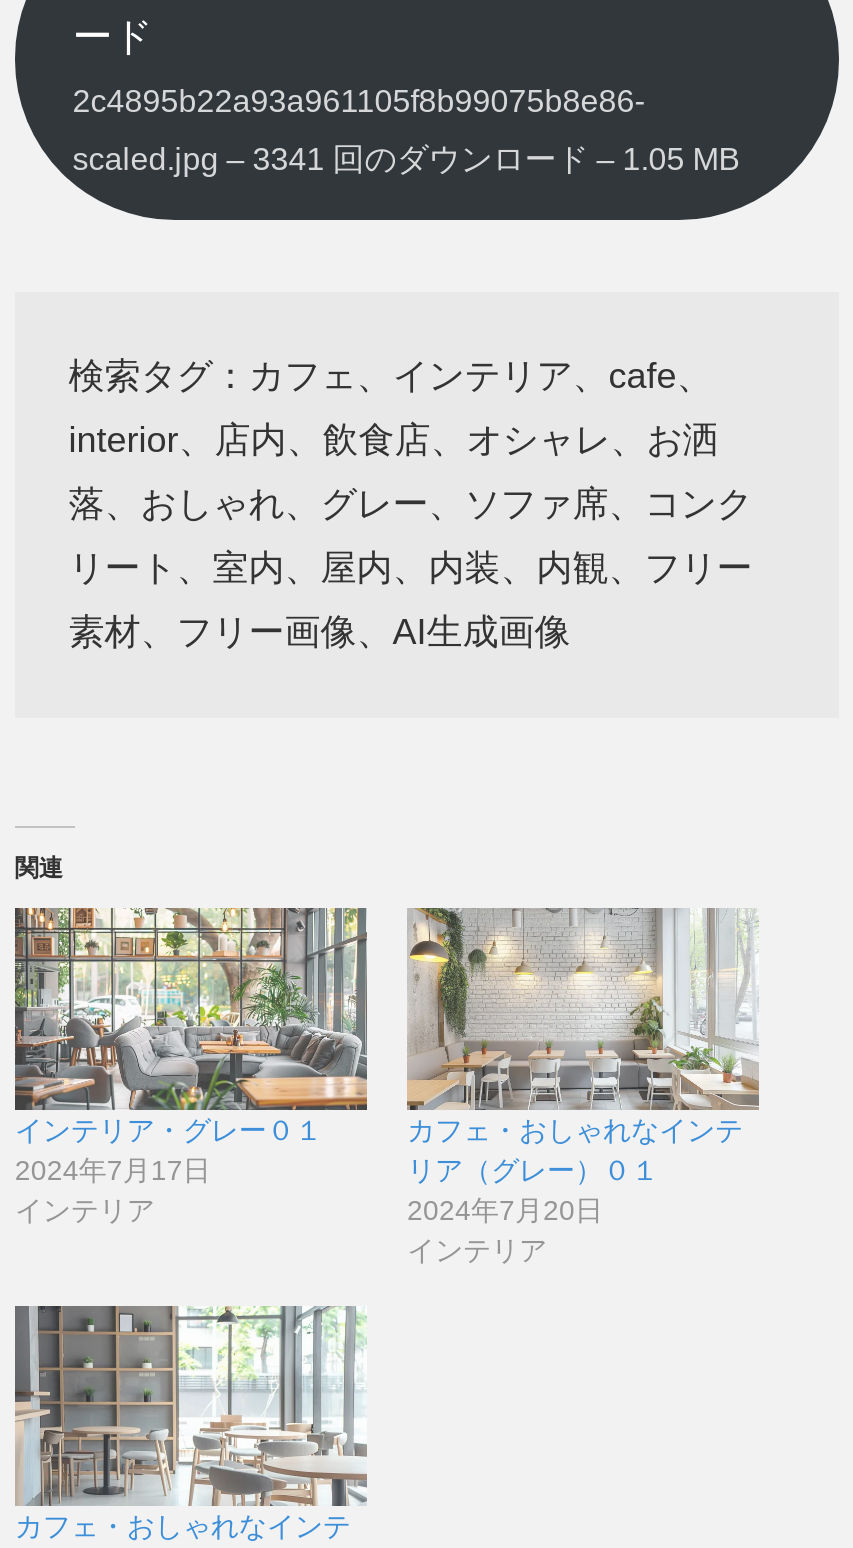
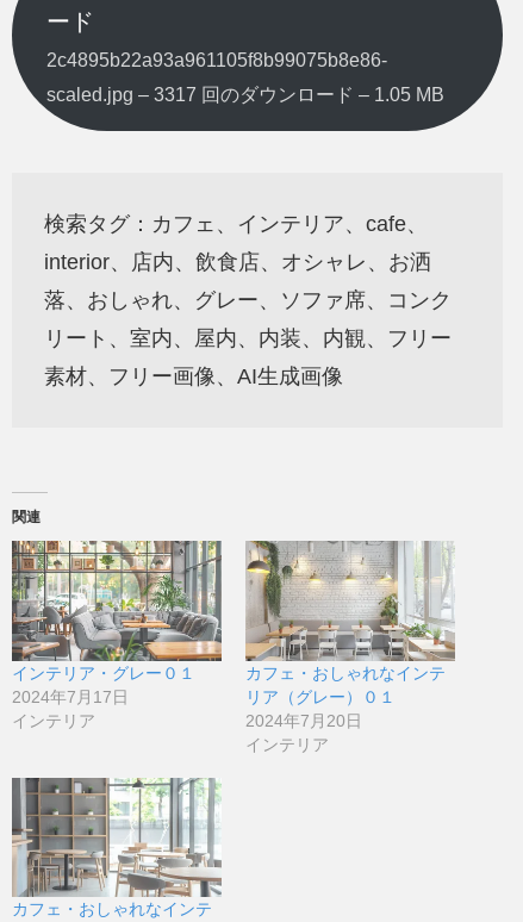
[73,140,741,176] scaled.jpg – 3341 回のダウンロード – 1.05 MB -> [46,84,444,105] scaled.jpg – 3317 回のダウンロード – 1.05 MB

